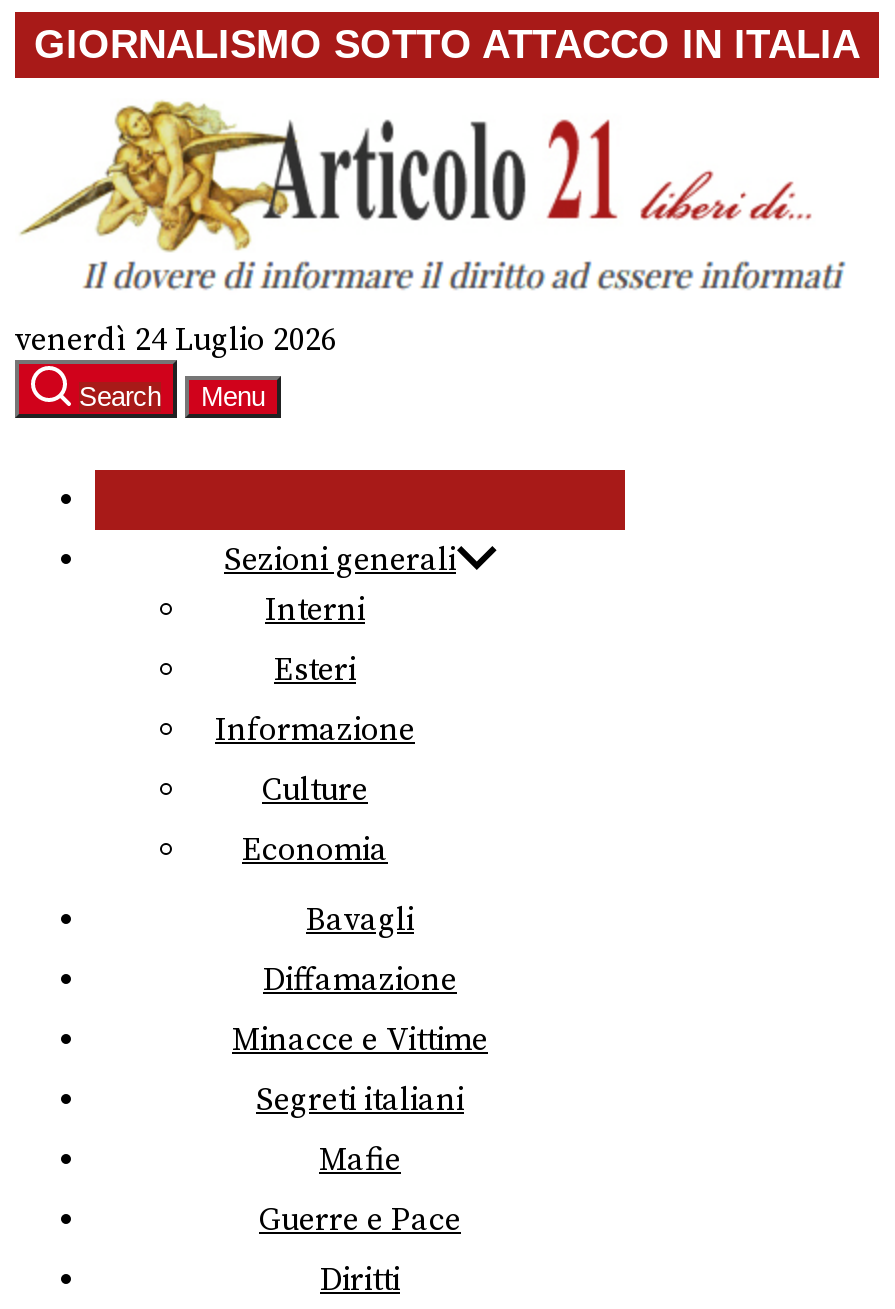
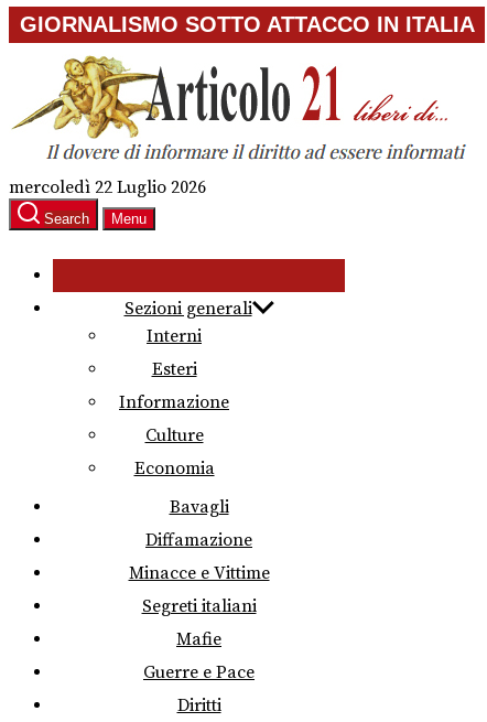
[15,320,337,360] venerdì 24 Luglio 2026 -> [9,176,206,198] mercoledì 22 Luglio 2026

